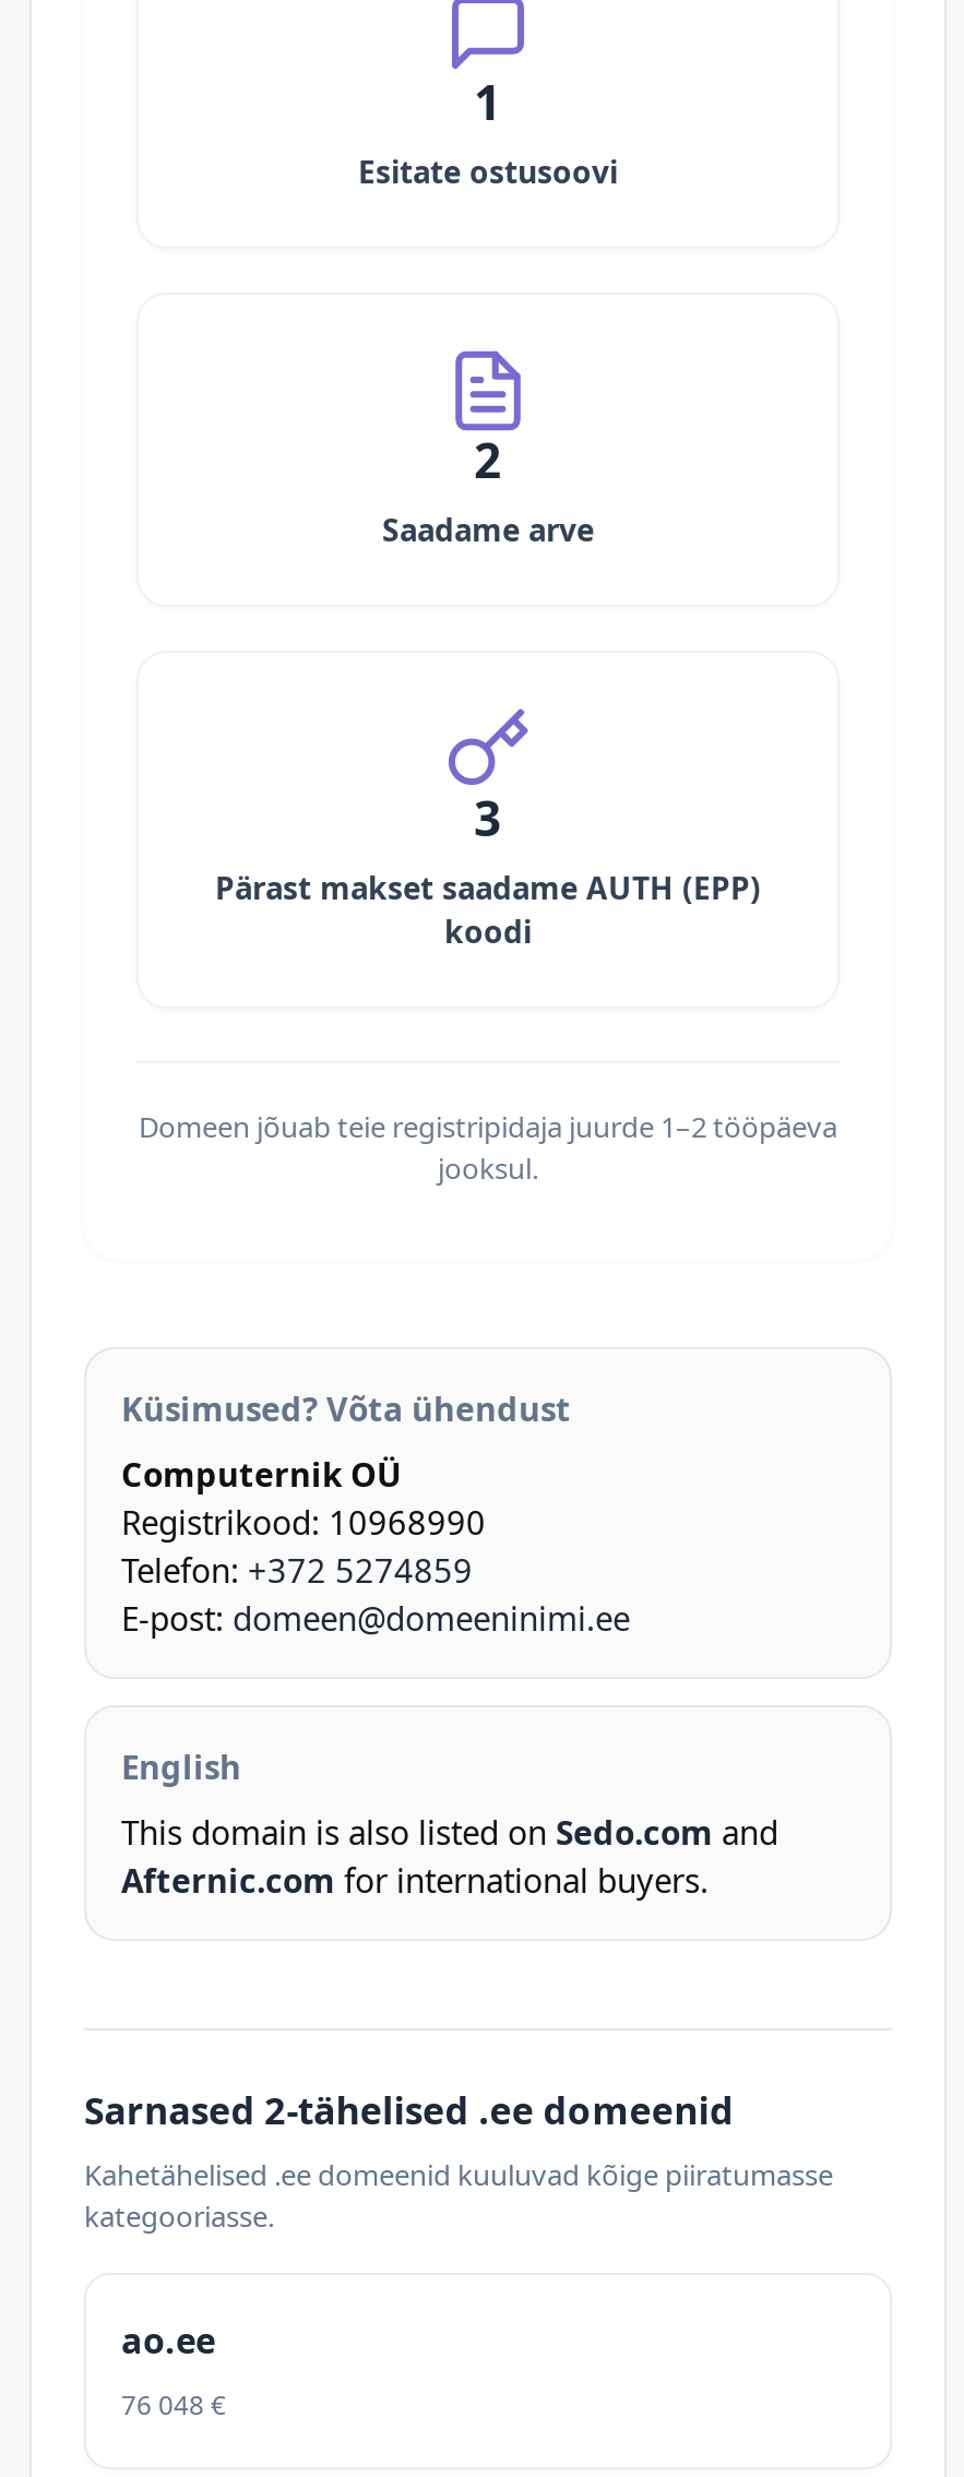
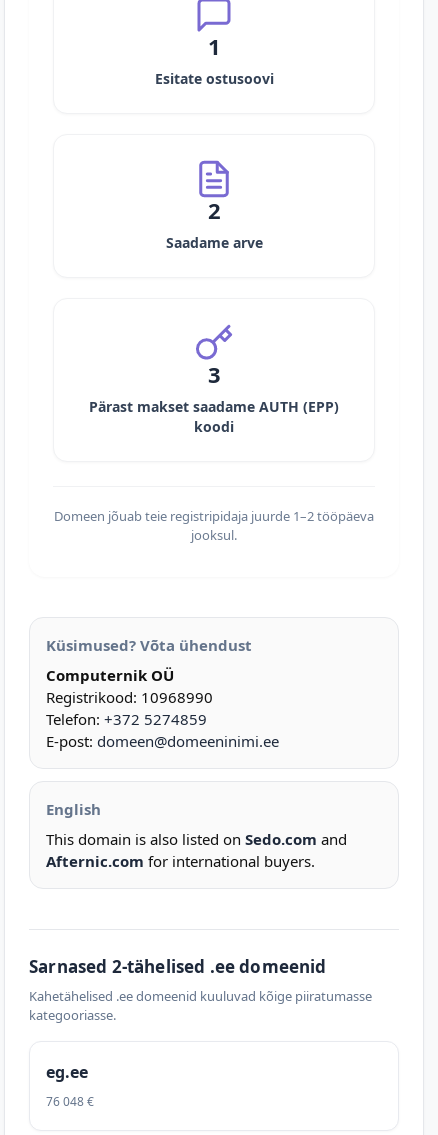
[121,2317,215,2365] ao.ee -> [46,1061,88,1083] eg.ee

